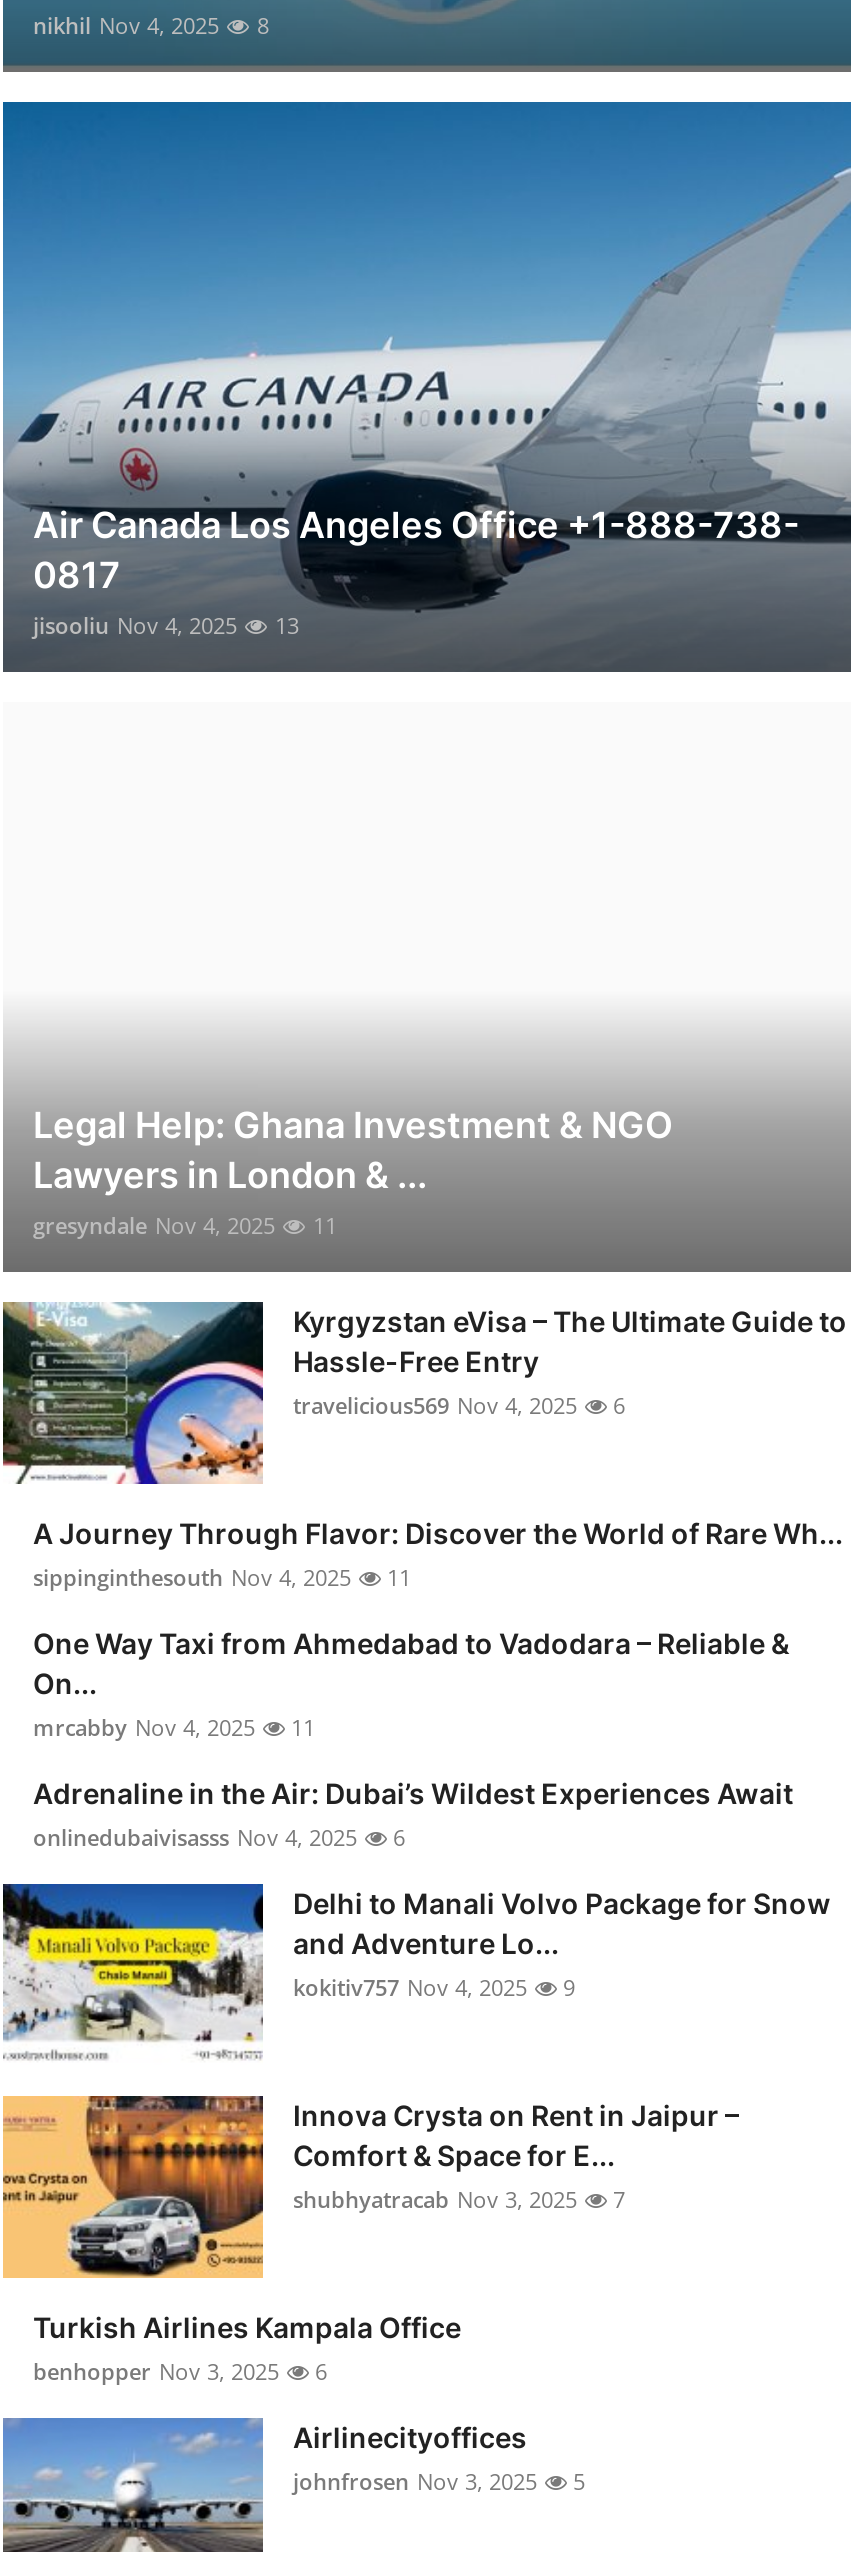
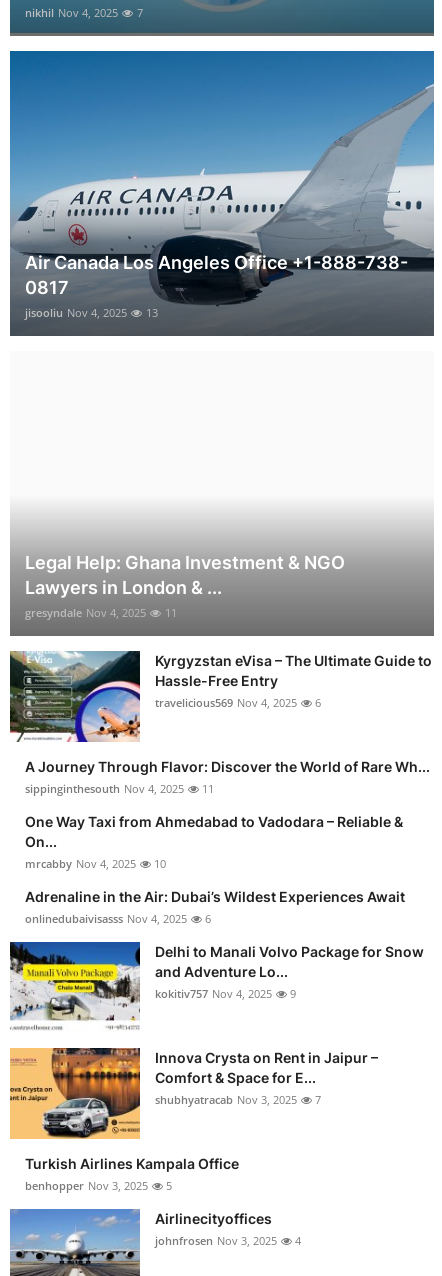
[33,11,269,41] nikhil Nov 4, 2025 8 -> [25,5,143,20] nikhil Nov 4, 2025 7
[33,1713,315,1743] mrcabby Nov 4, 2025 11 -> [25,856,166,871] mrcabby Nov 4, 2025 10
[33,2357,327,2387] benhopper Nov 3, 2025 6 -> [25,1178,172,1193] benhopper Nov 3, 2025 5
[293,2467,585,2497] johnfrosen Nov 3, 2025 5 -> [155,1233,301,1248] johnfrosen Nov 3, 2025 4

